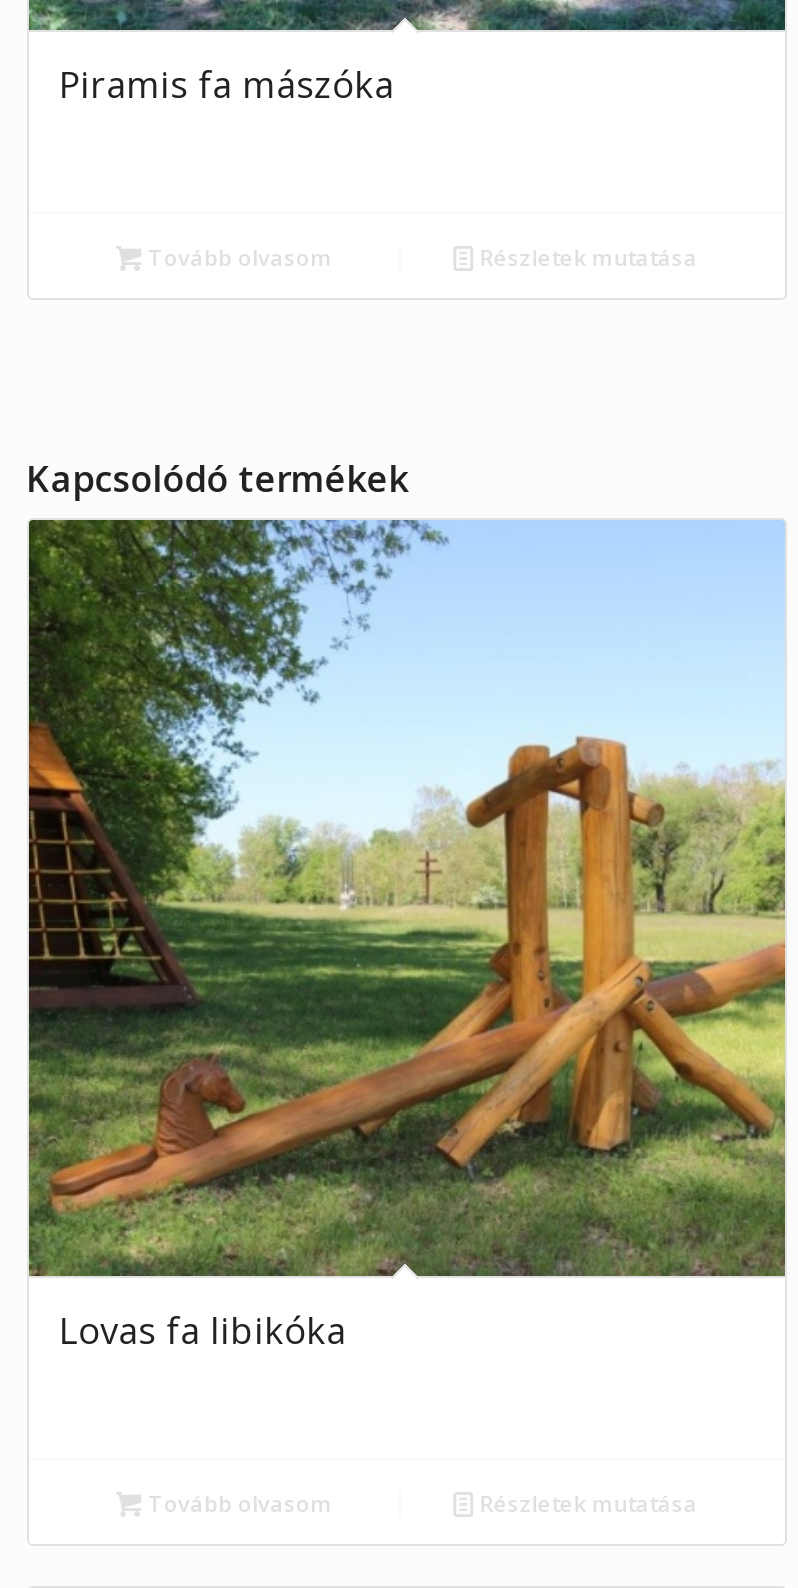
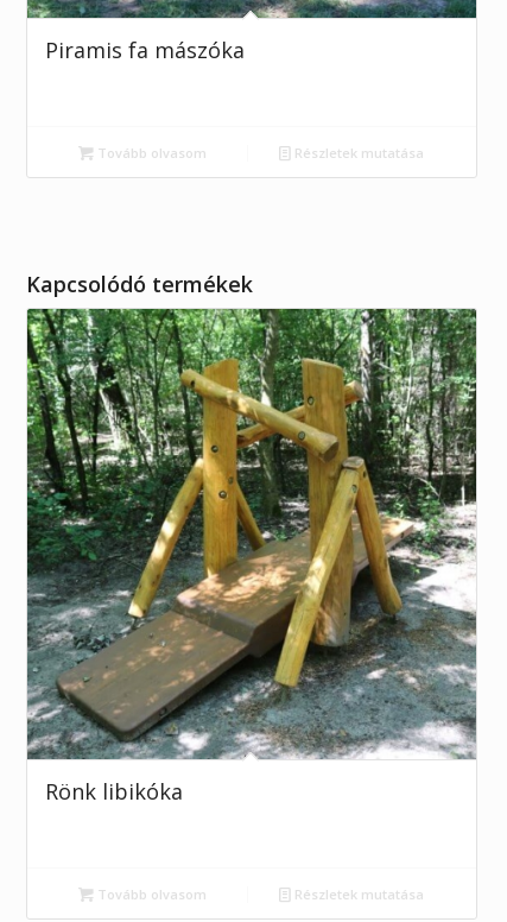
[27,518,787,1355] [image] | Lovas fa libikóka -> [26,308,477,805] [image] | Rönk libikóka

